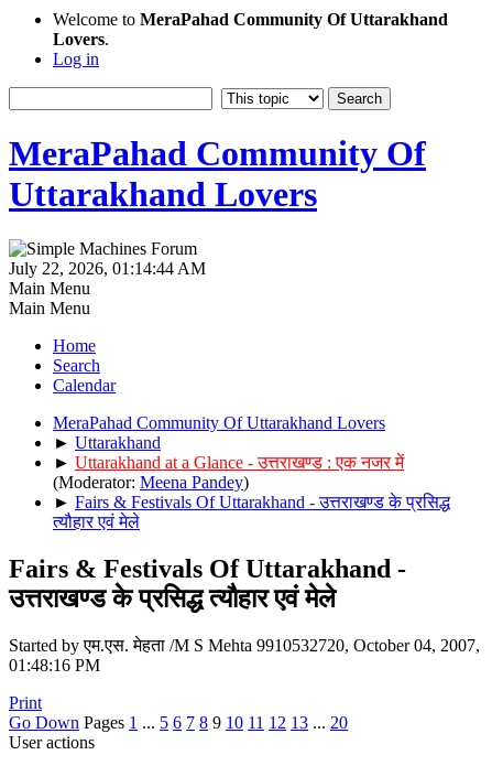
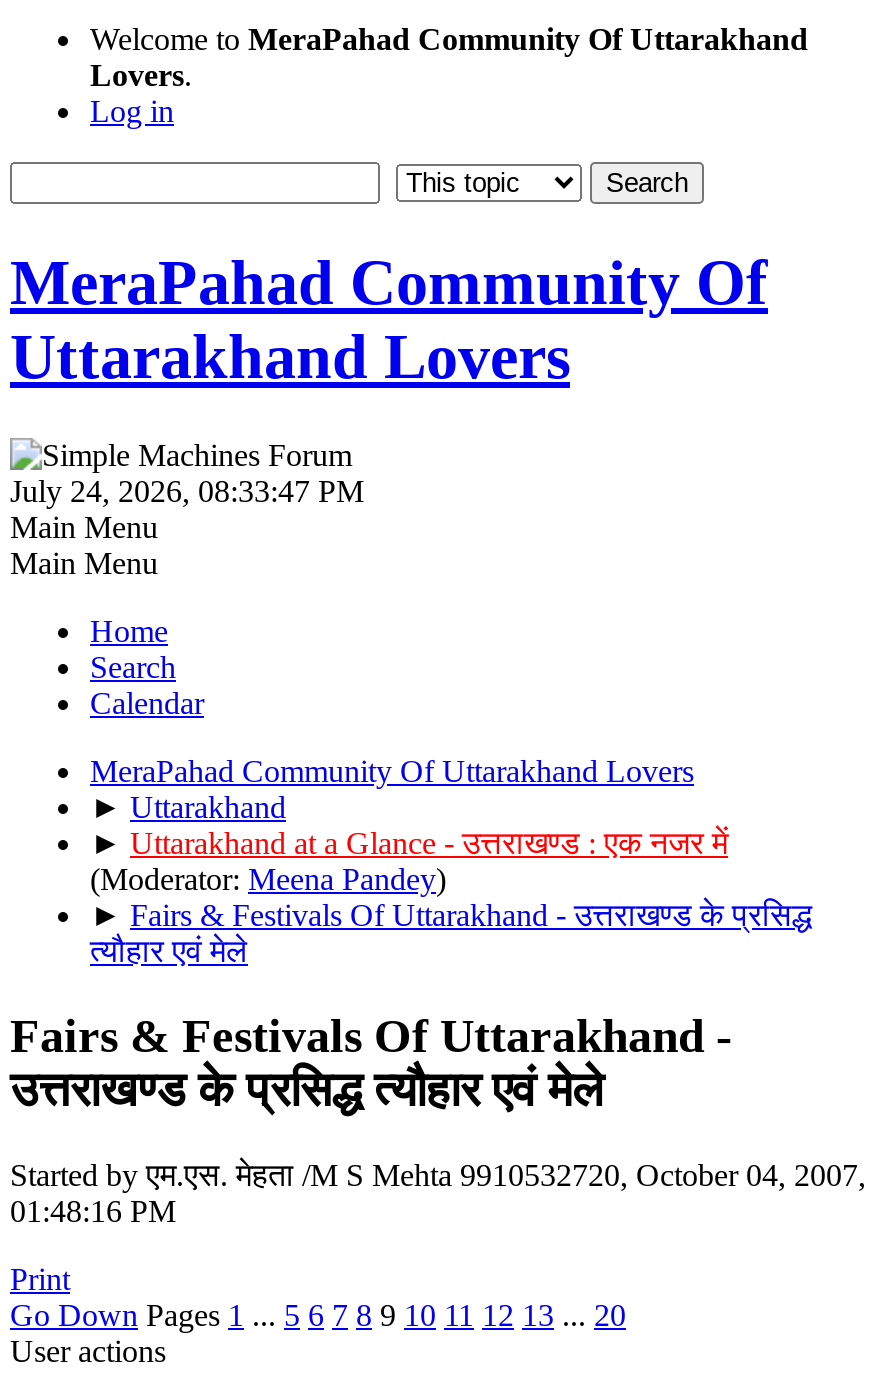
[9,259,206,278] July 22, 2026, 01:14:44 AM -> [10,474,364,508] July 24, 2026, 08:33:47 PM

